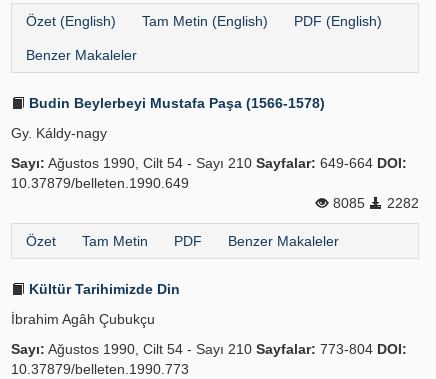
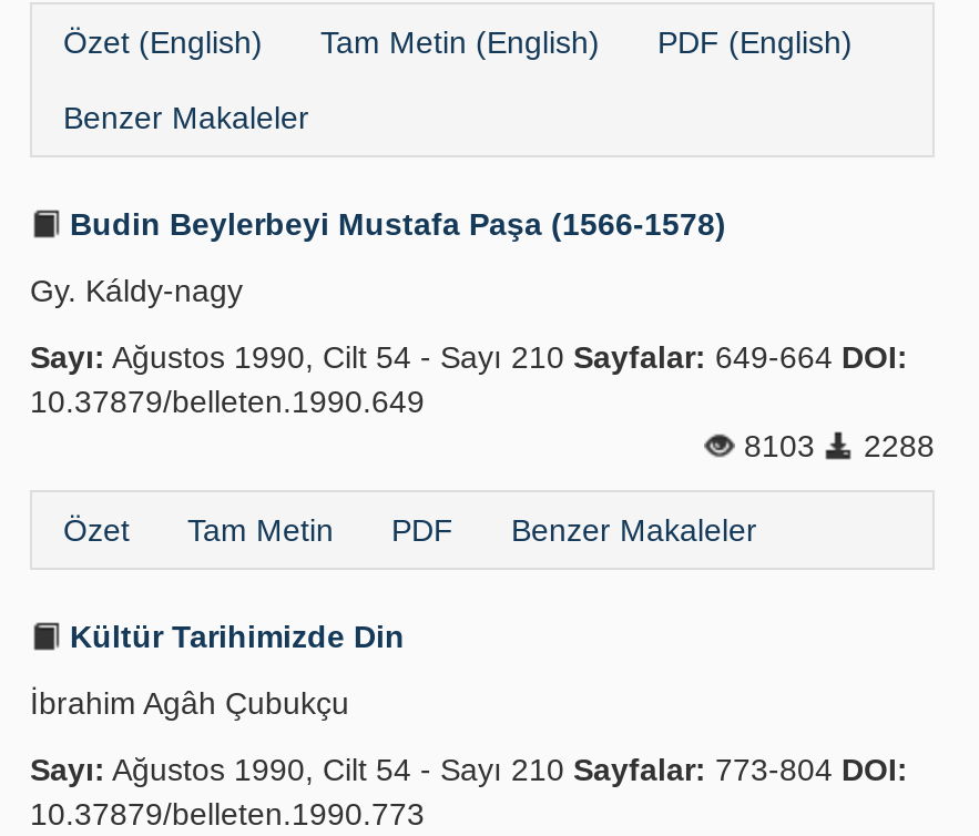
[329,195,369,211] 8085 -> [735,428,824,463] 8103
[383,195,419,211] 2282 -> [855,428,935,463] 2288

